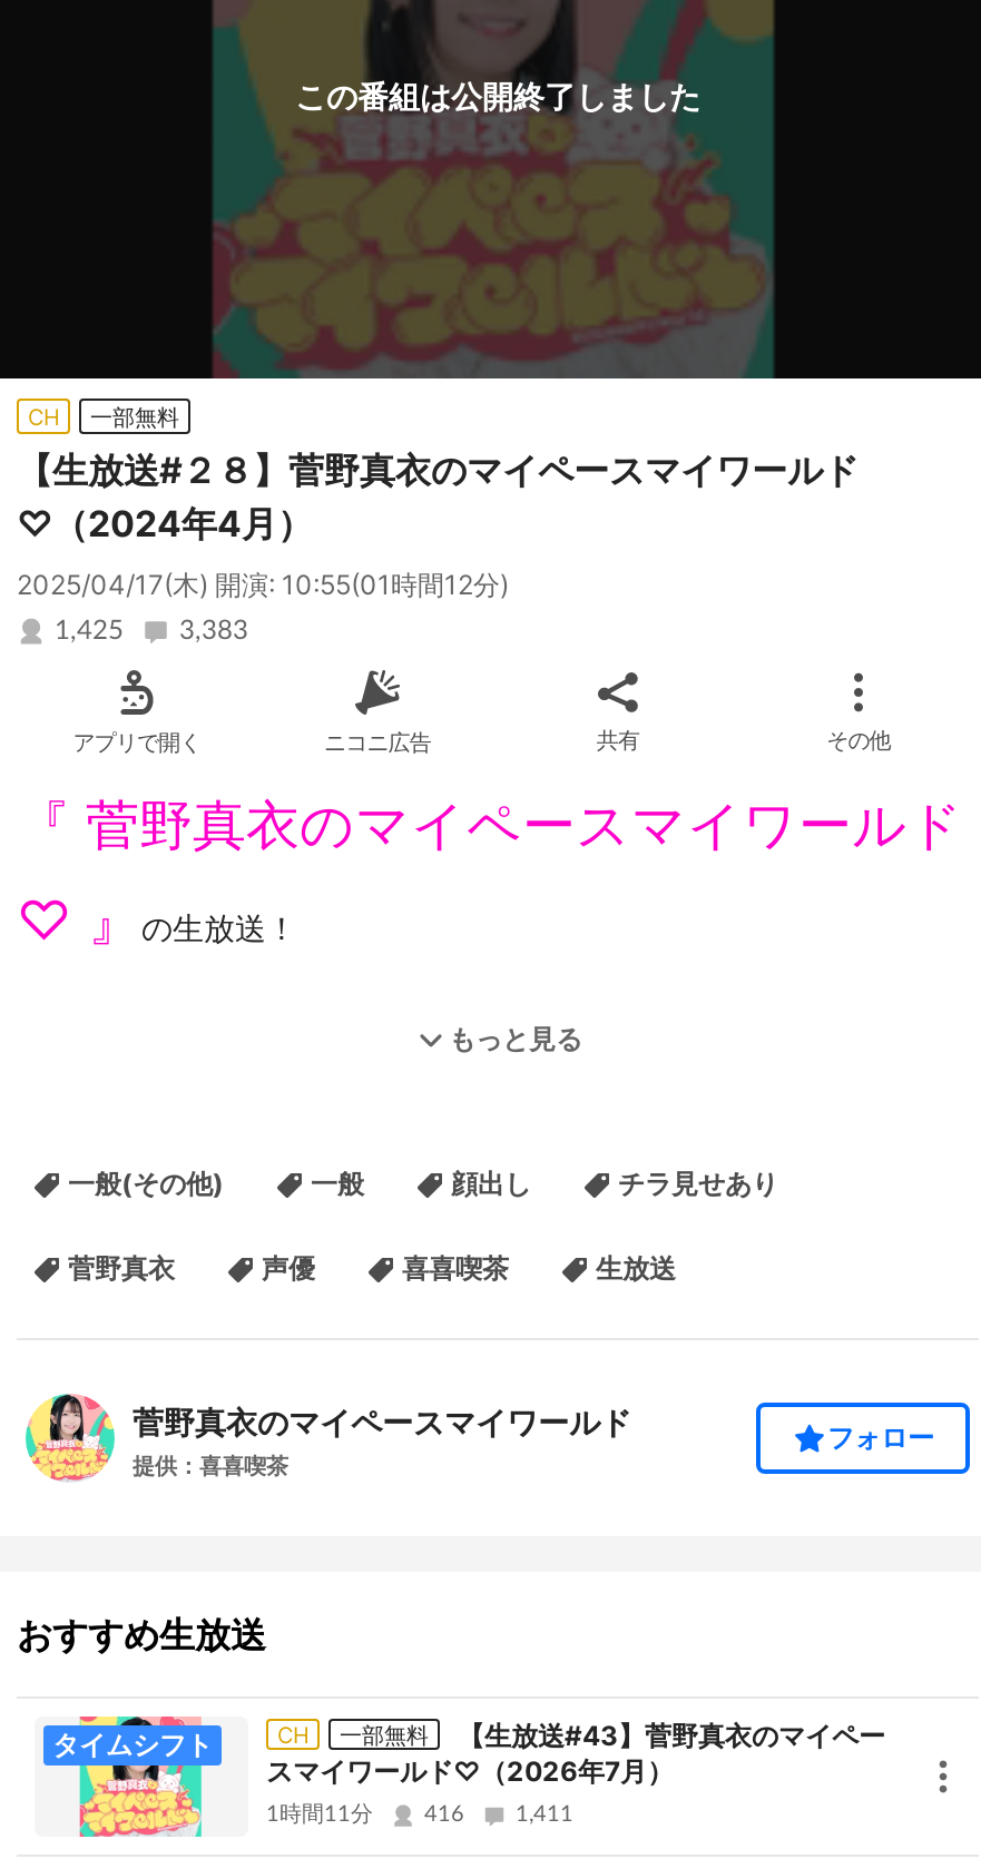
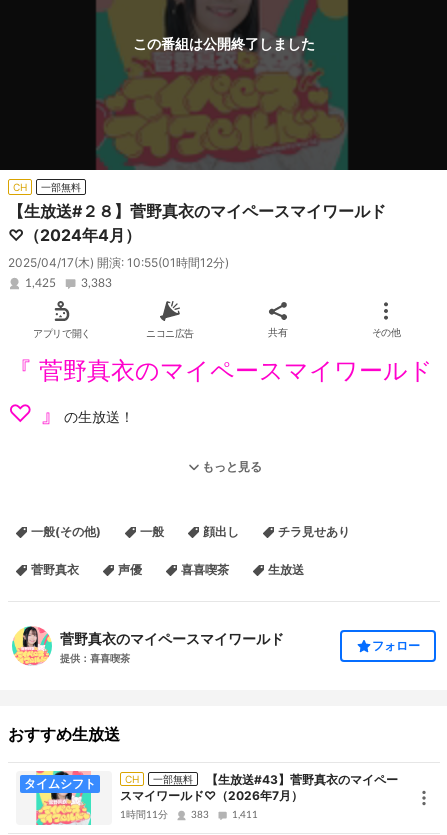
[424,1804,464,1826] 416 -> [191,810,209,820] 383

